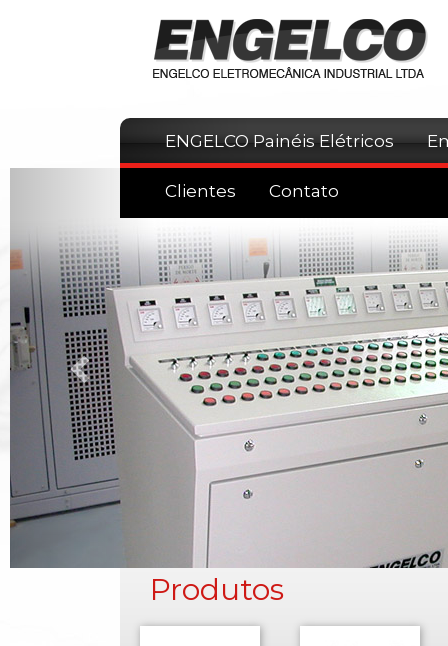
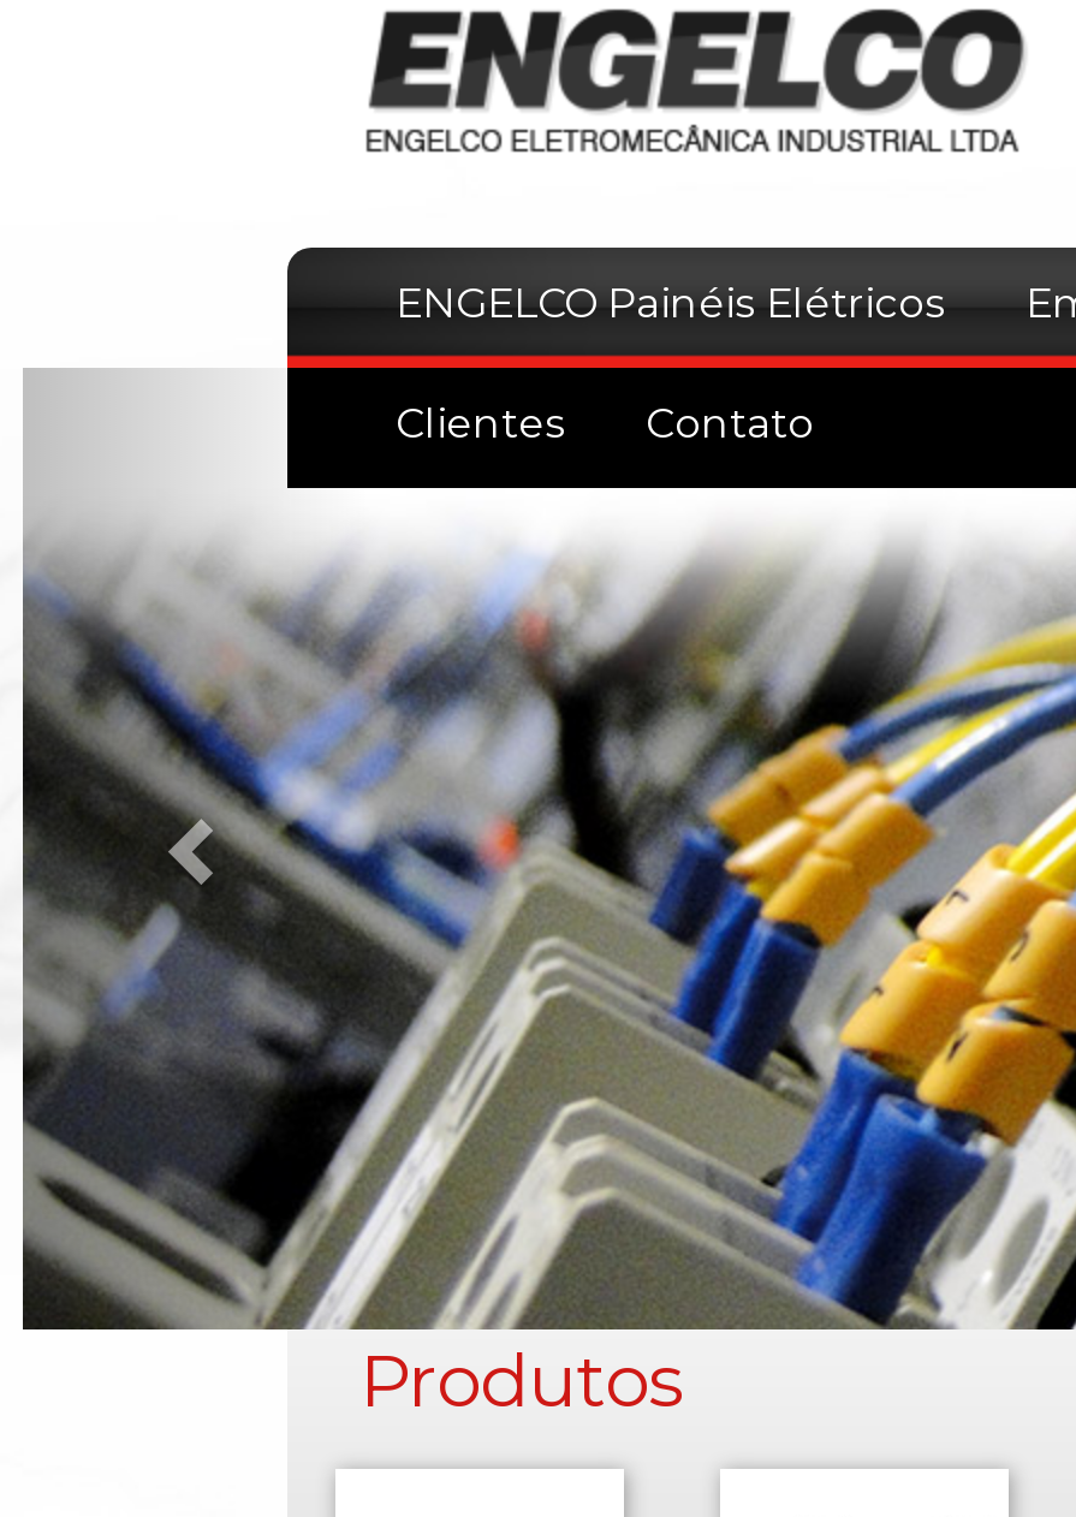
[10,244,445,569] [image] -> [23,551,1069,1332] [image]

